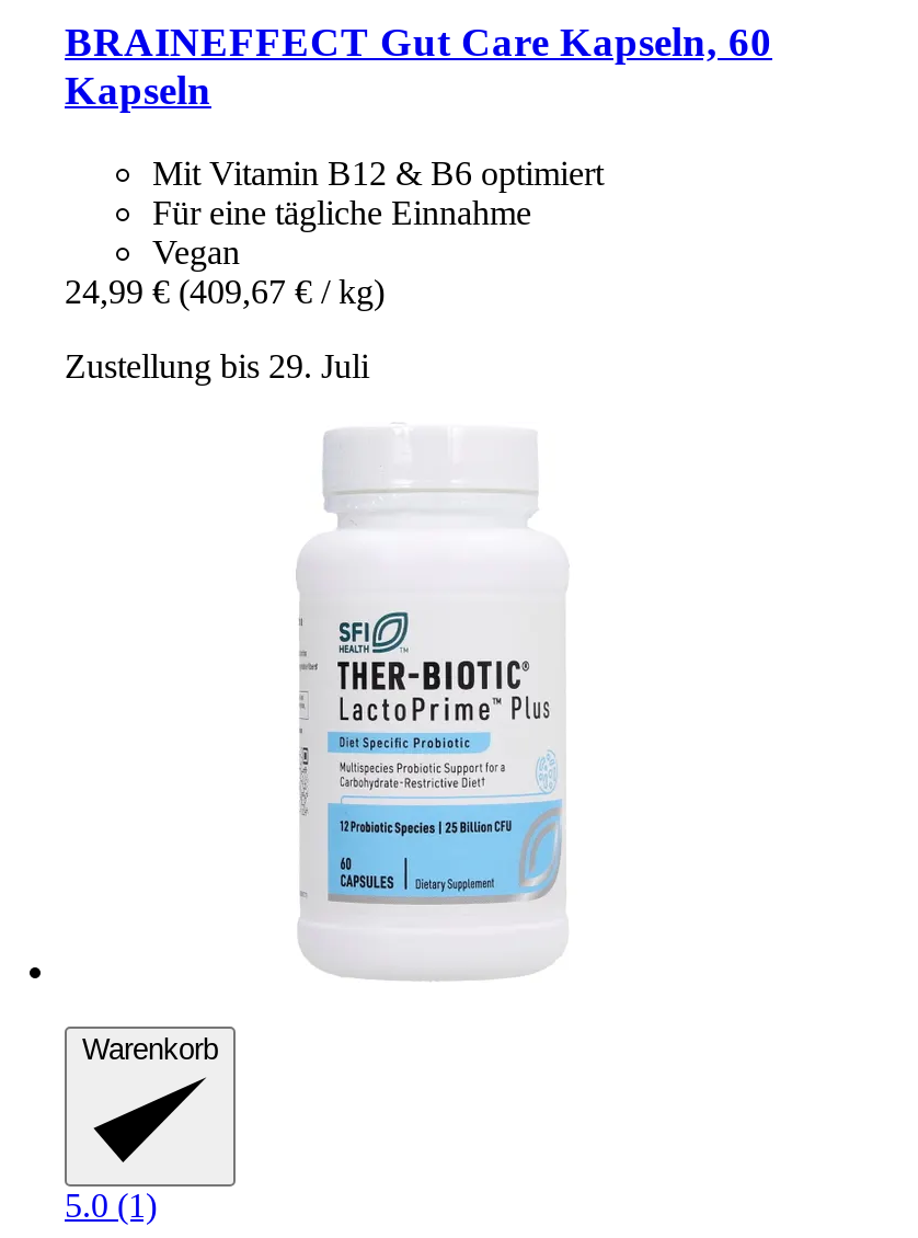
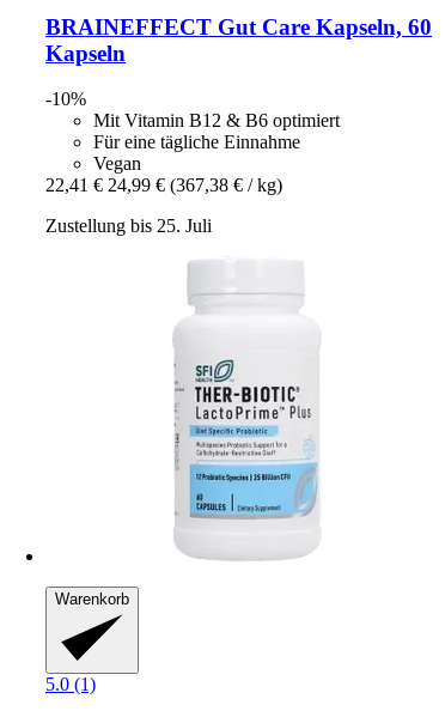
none -> [45,89,86,109] -10%
[65,274,385,311] 24,99 € (409,67 € / kg) -> [45,175,282,196] 22,41 € 24,99 € (367,38 € / kg)
[65,348,369,385] Zustellung bis 29. Juli -> [45,216,212,236] Zustellung bis 25. Juli

